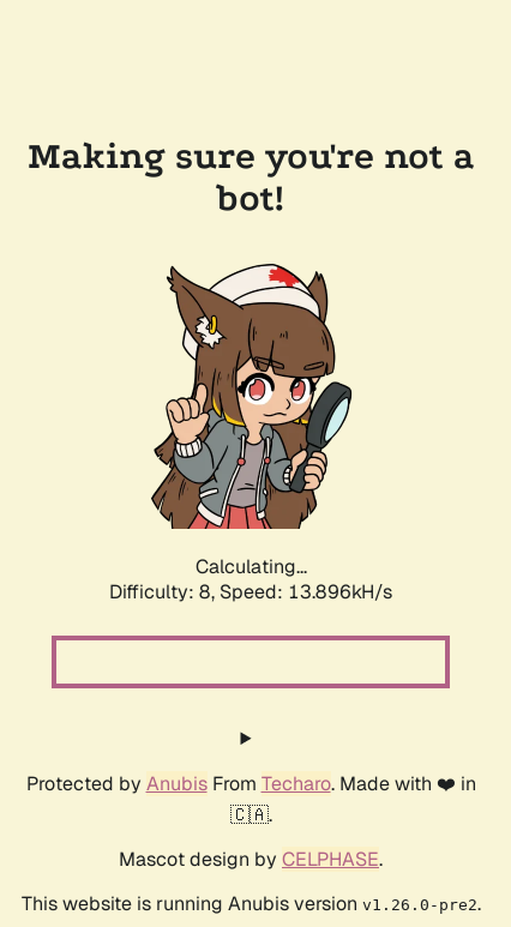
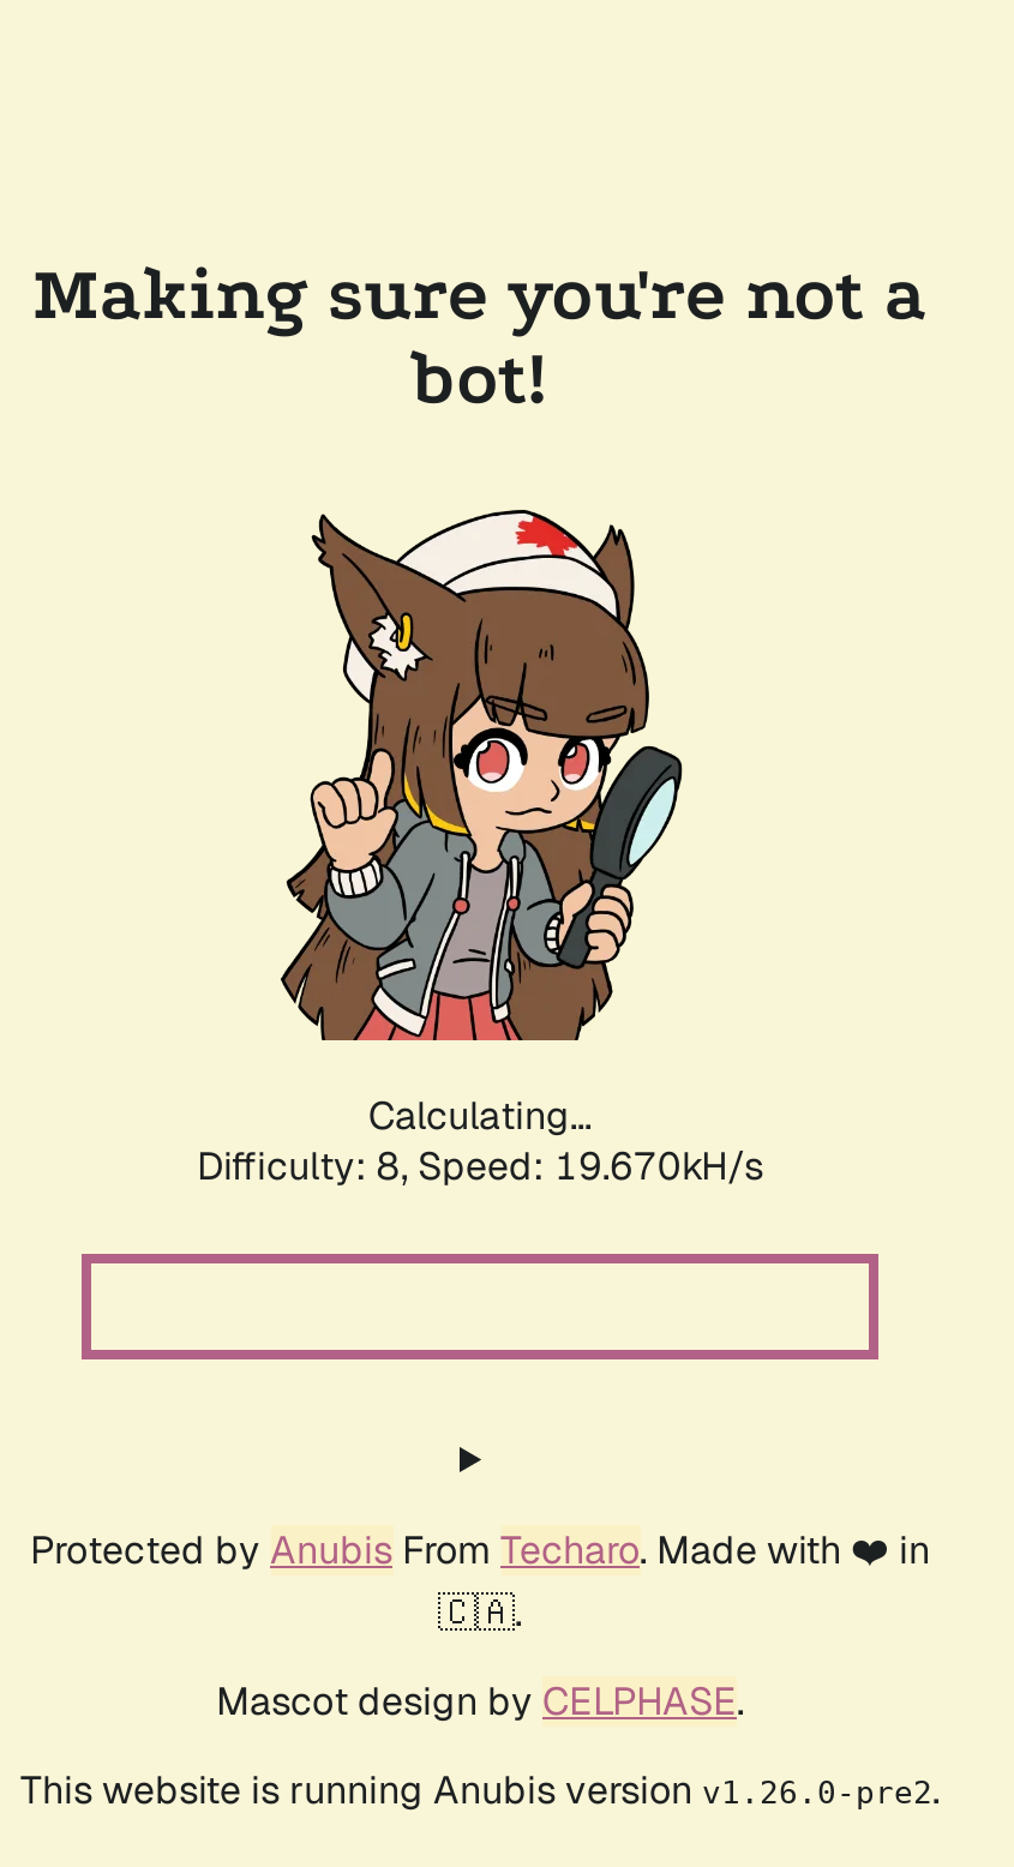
[109,579,392,604] Difficulty: 8, Speed: 13.896kH/s -> [197,1141,763,1191] Difficulty: 8, Speed: 19.670kH/s

